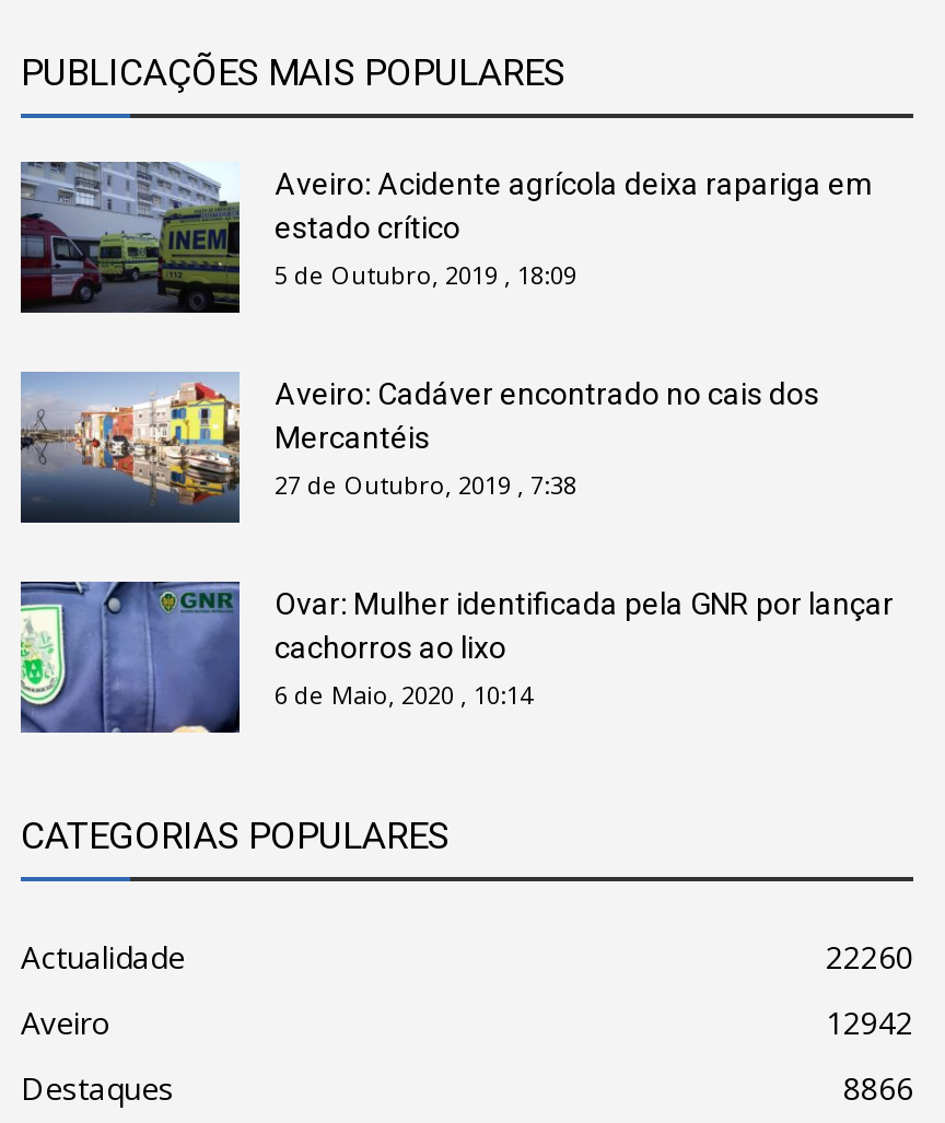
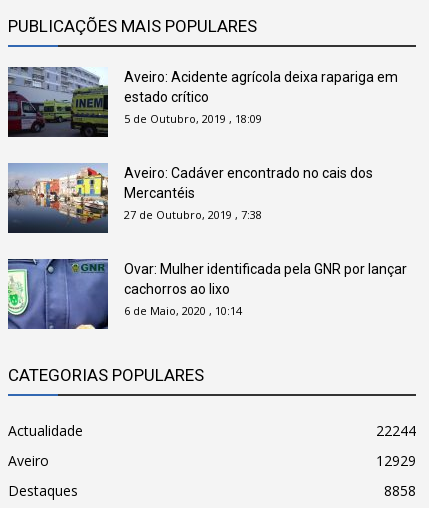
[826,936,913,978] 22260 -> [376,421,416,440] 22244
[826,1002,913,1043] 12942 -> [376,451,416,470] 12929
[843,1067,913,1109] 8866 -> [384,481,416,500] 8858

